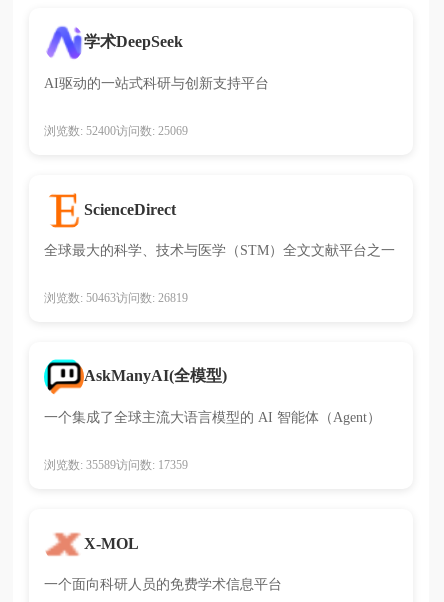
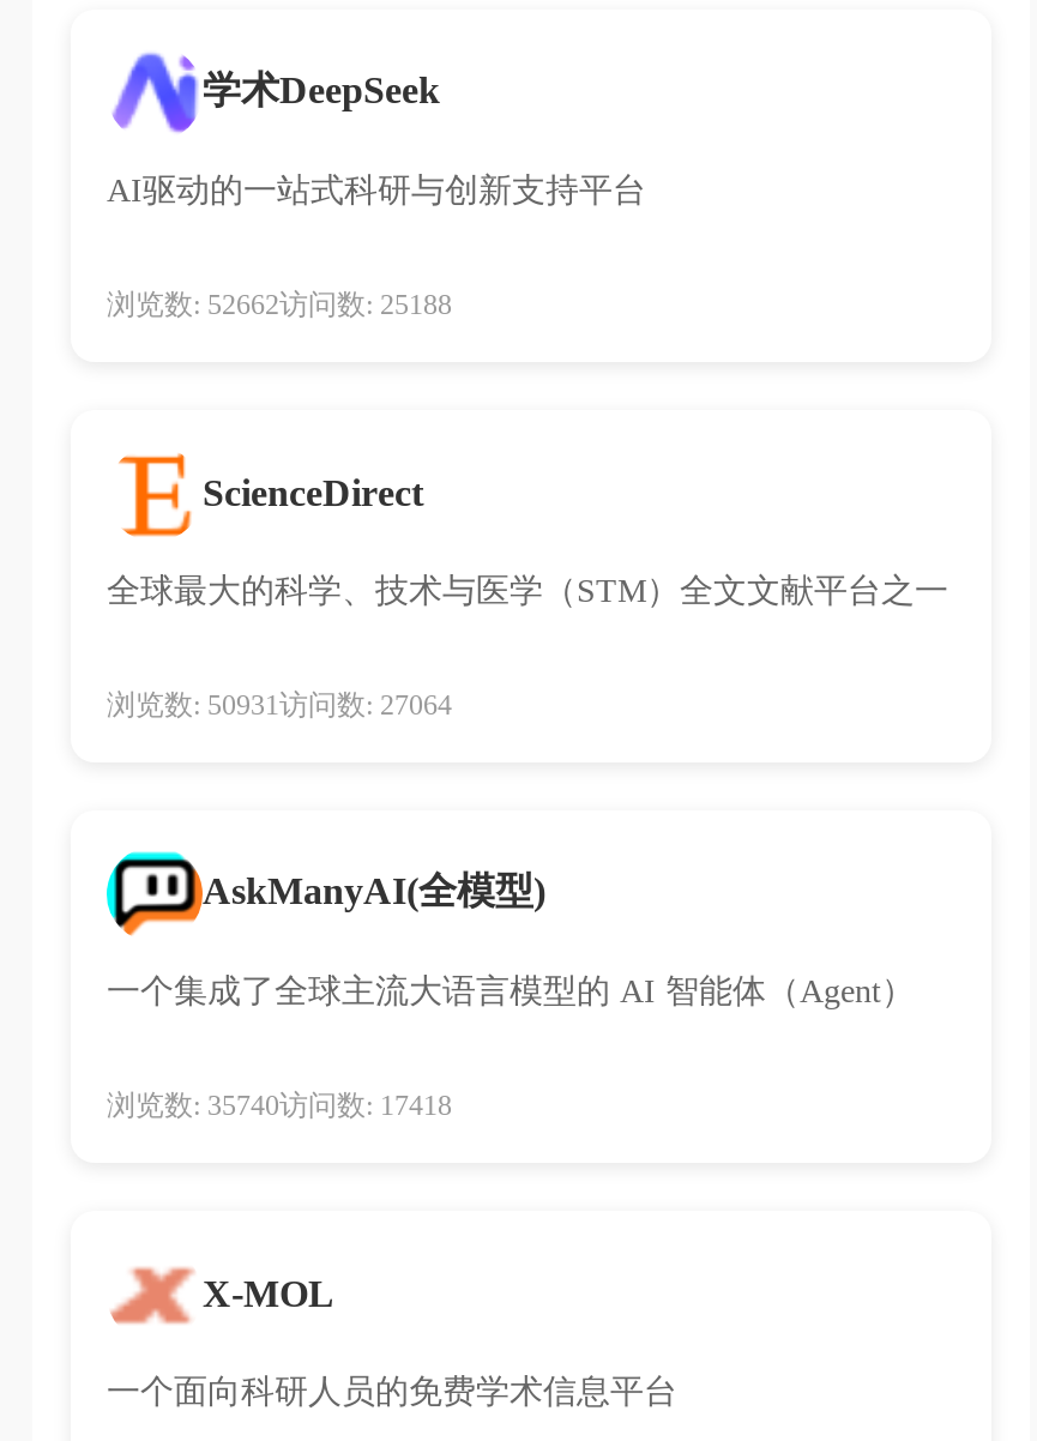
[44,124,188,138] 浏览数: 52400访问数: 25069 -> [107,287,452,321] 浏览数: 52662访问数: 25188
[44,291,188,305] 浏览数: 50463访问数: 26819 -> [107,688,452,721] 浏览数: 50931访问数: 27064
[44,458,188,472] 浏览数: 35589访问数: 17359 -> [107,1088,452,1122] 浏览数: 35740访问数: 17418

